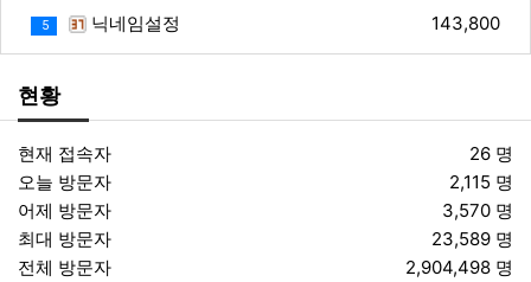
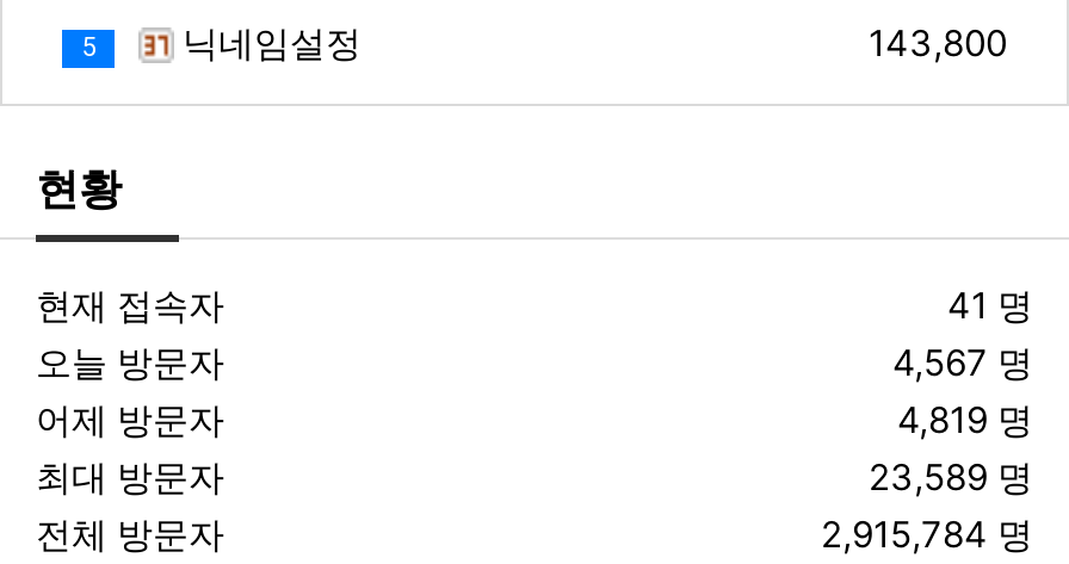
[469,142,513,165] 26 명 -> [947,283,1033,328] 41 명
[449,171,513,193] 2,115 명 -> [892,340,1033,385] 4,567 명
[442,199,513,222] 3,570 명 -> [897,397,1033,442] 4,819 명
[405,256,513,278] 2,904,498 명 -> [821,512,1033,557] 2,915,784 명

